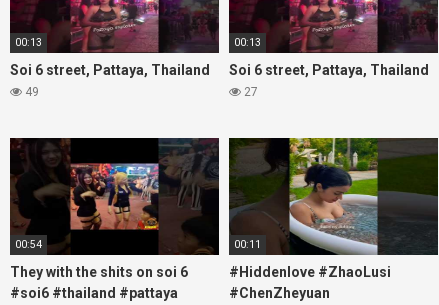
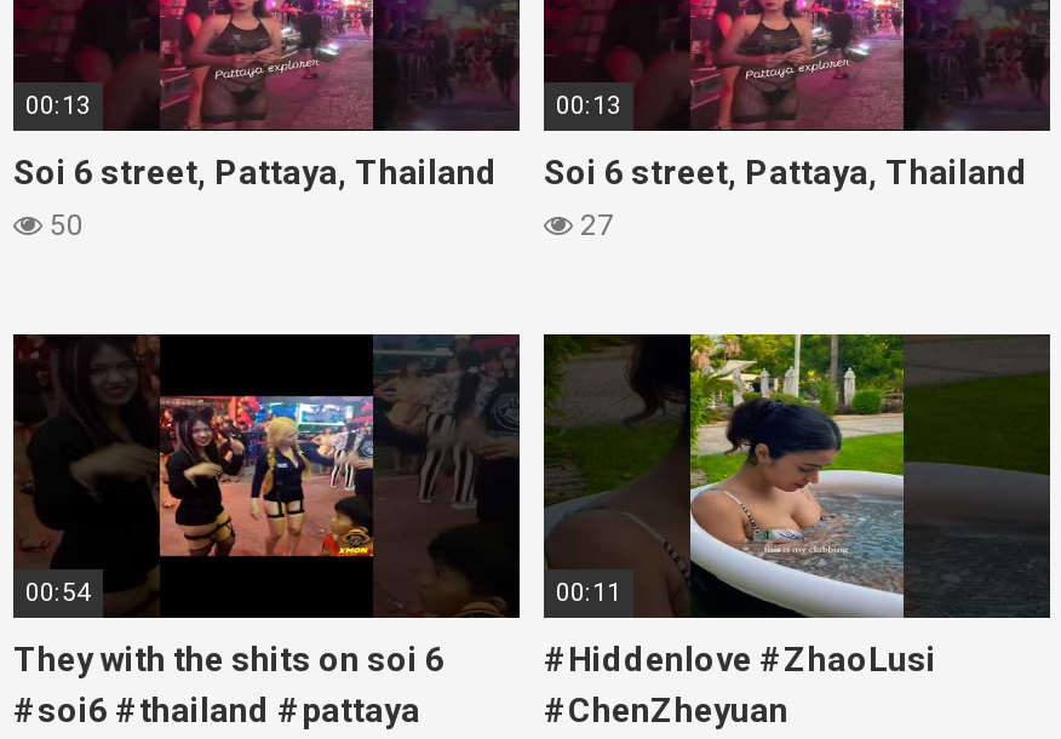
[22,85,39,99] 49 -> [42,207,84,241] 50

